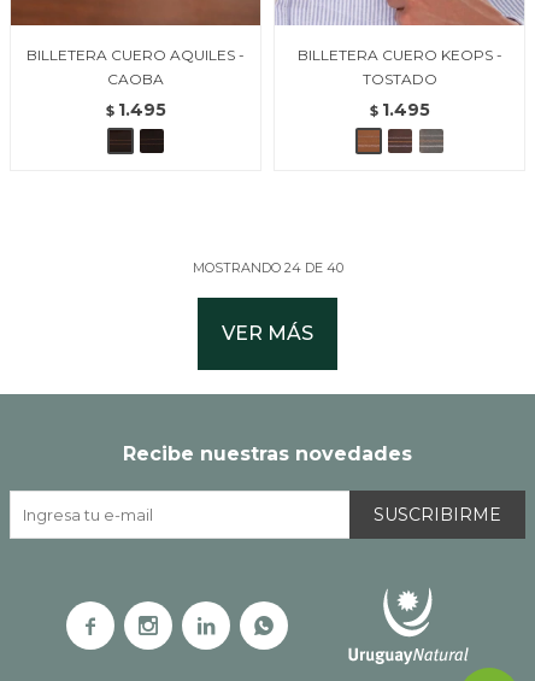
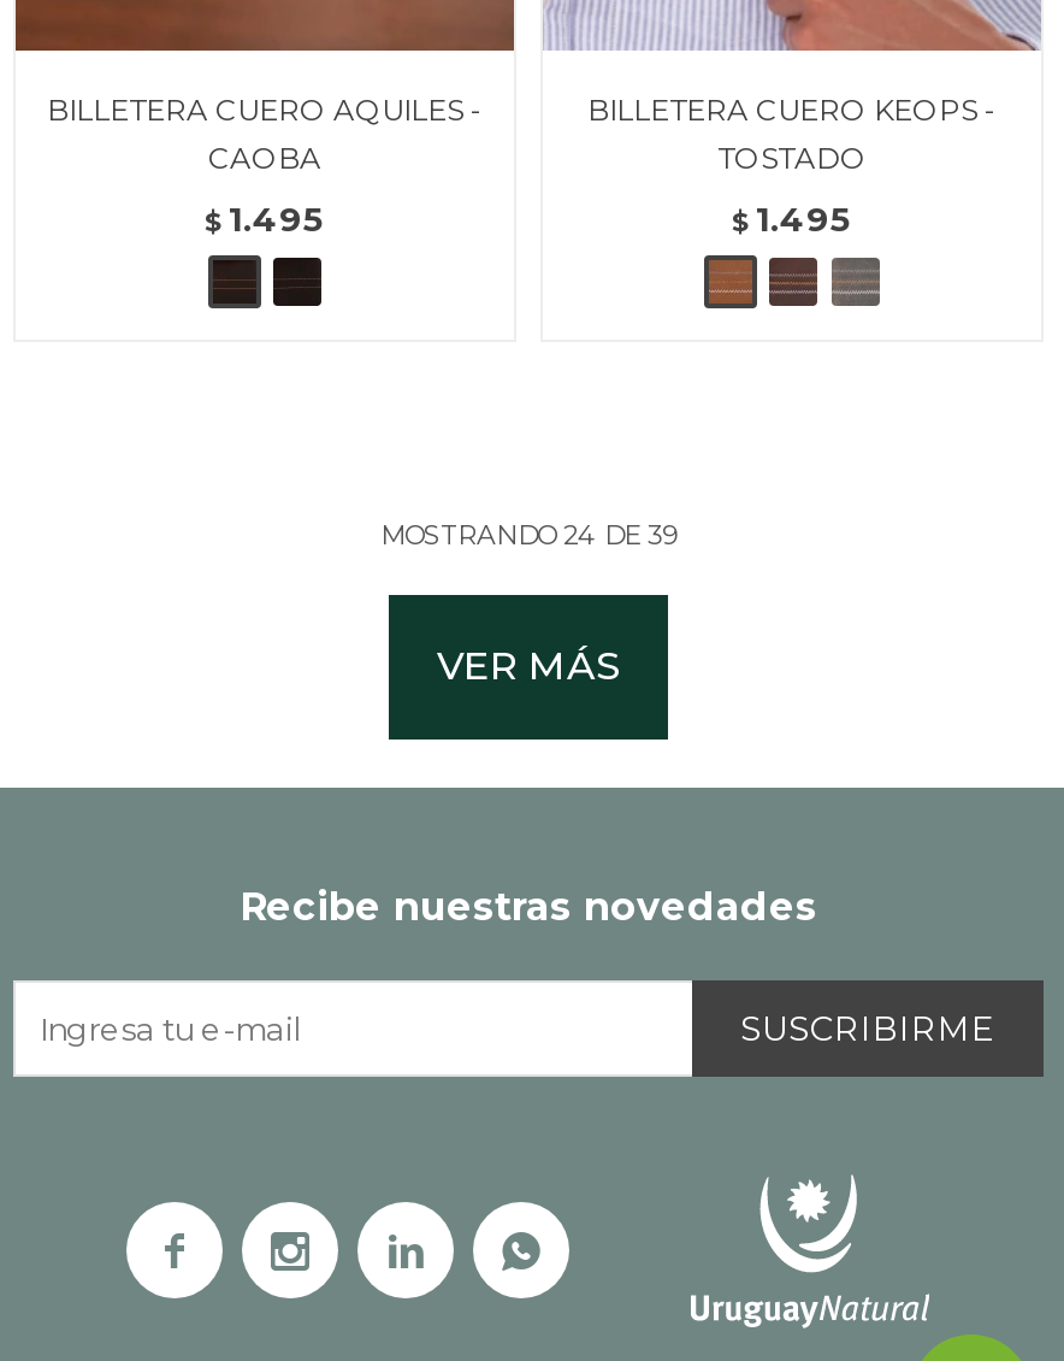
[192,259,343,276] MOSTRANDO 24 DE 40 -> [380,518,676,551] MOSTRANDO 24 DE 39

